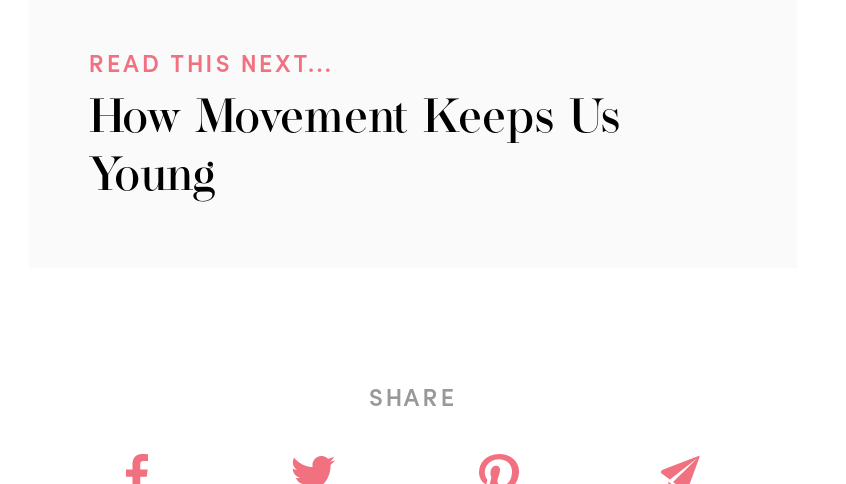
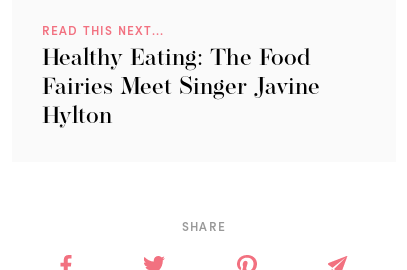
[88,97,620,203] How Movement Keeps Us | Young -> [42,47,320,129] Healthy Eating: The Food | Fairies Meet Singer Javine | Hylton

